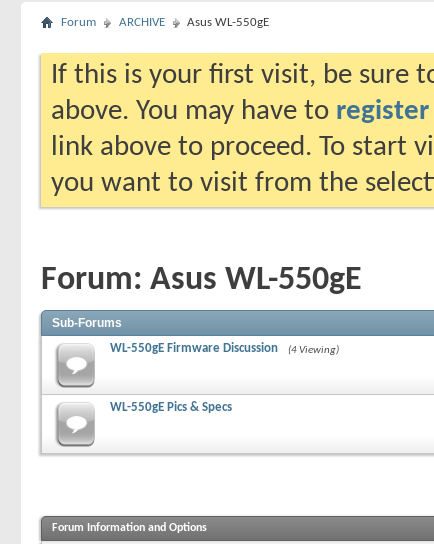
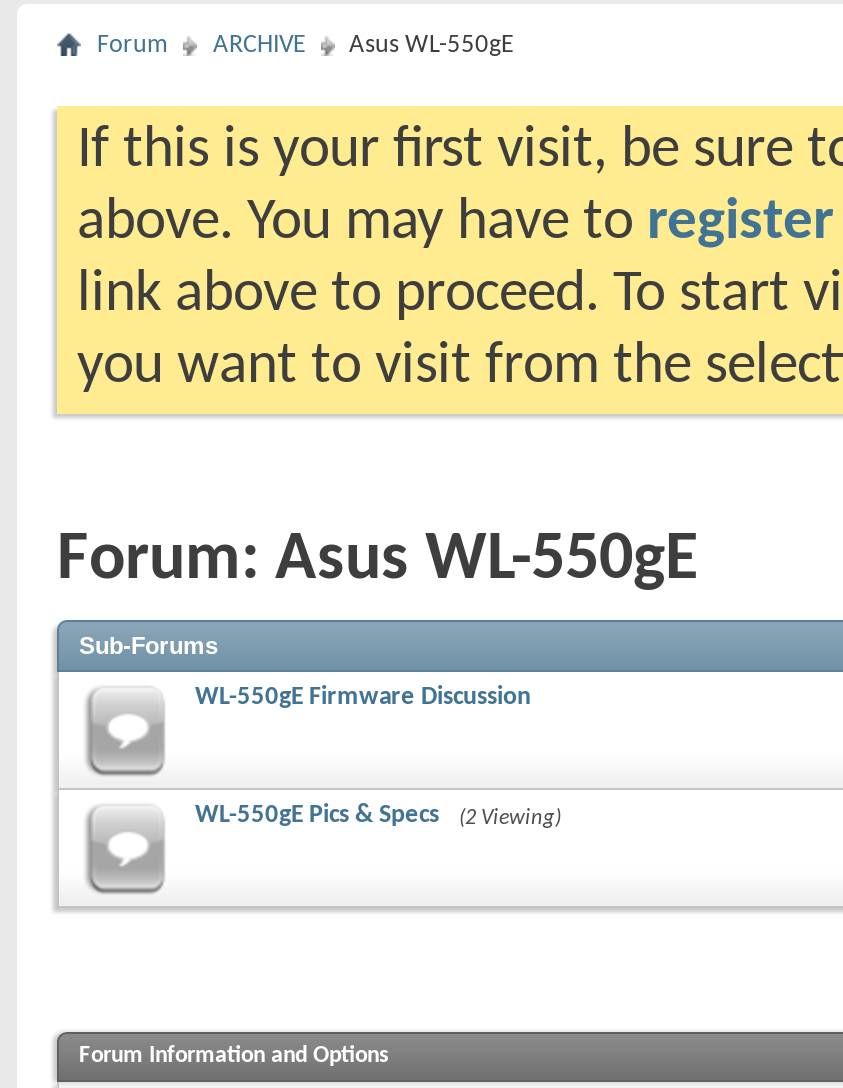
[288,345,339,356] (4 Viewing) -> none
none -> [459,808,561,830] (2 Viewing)

